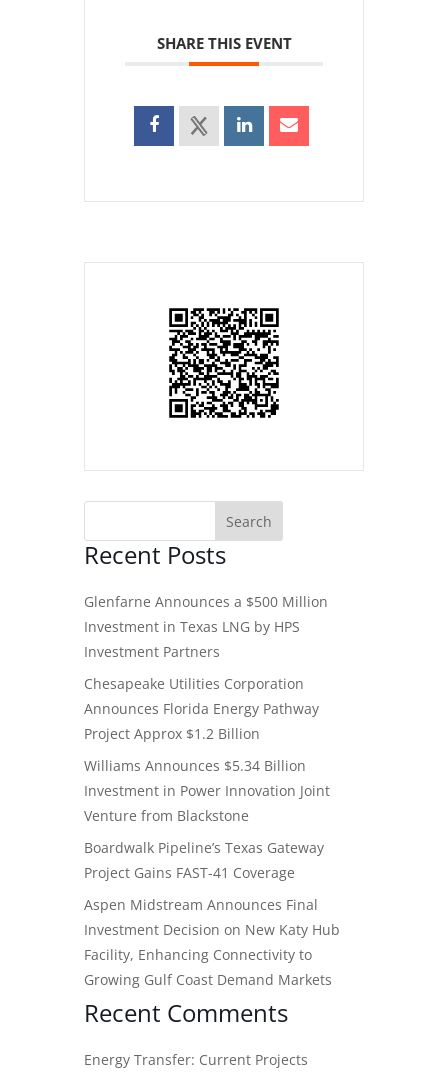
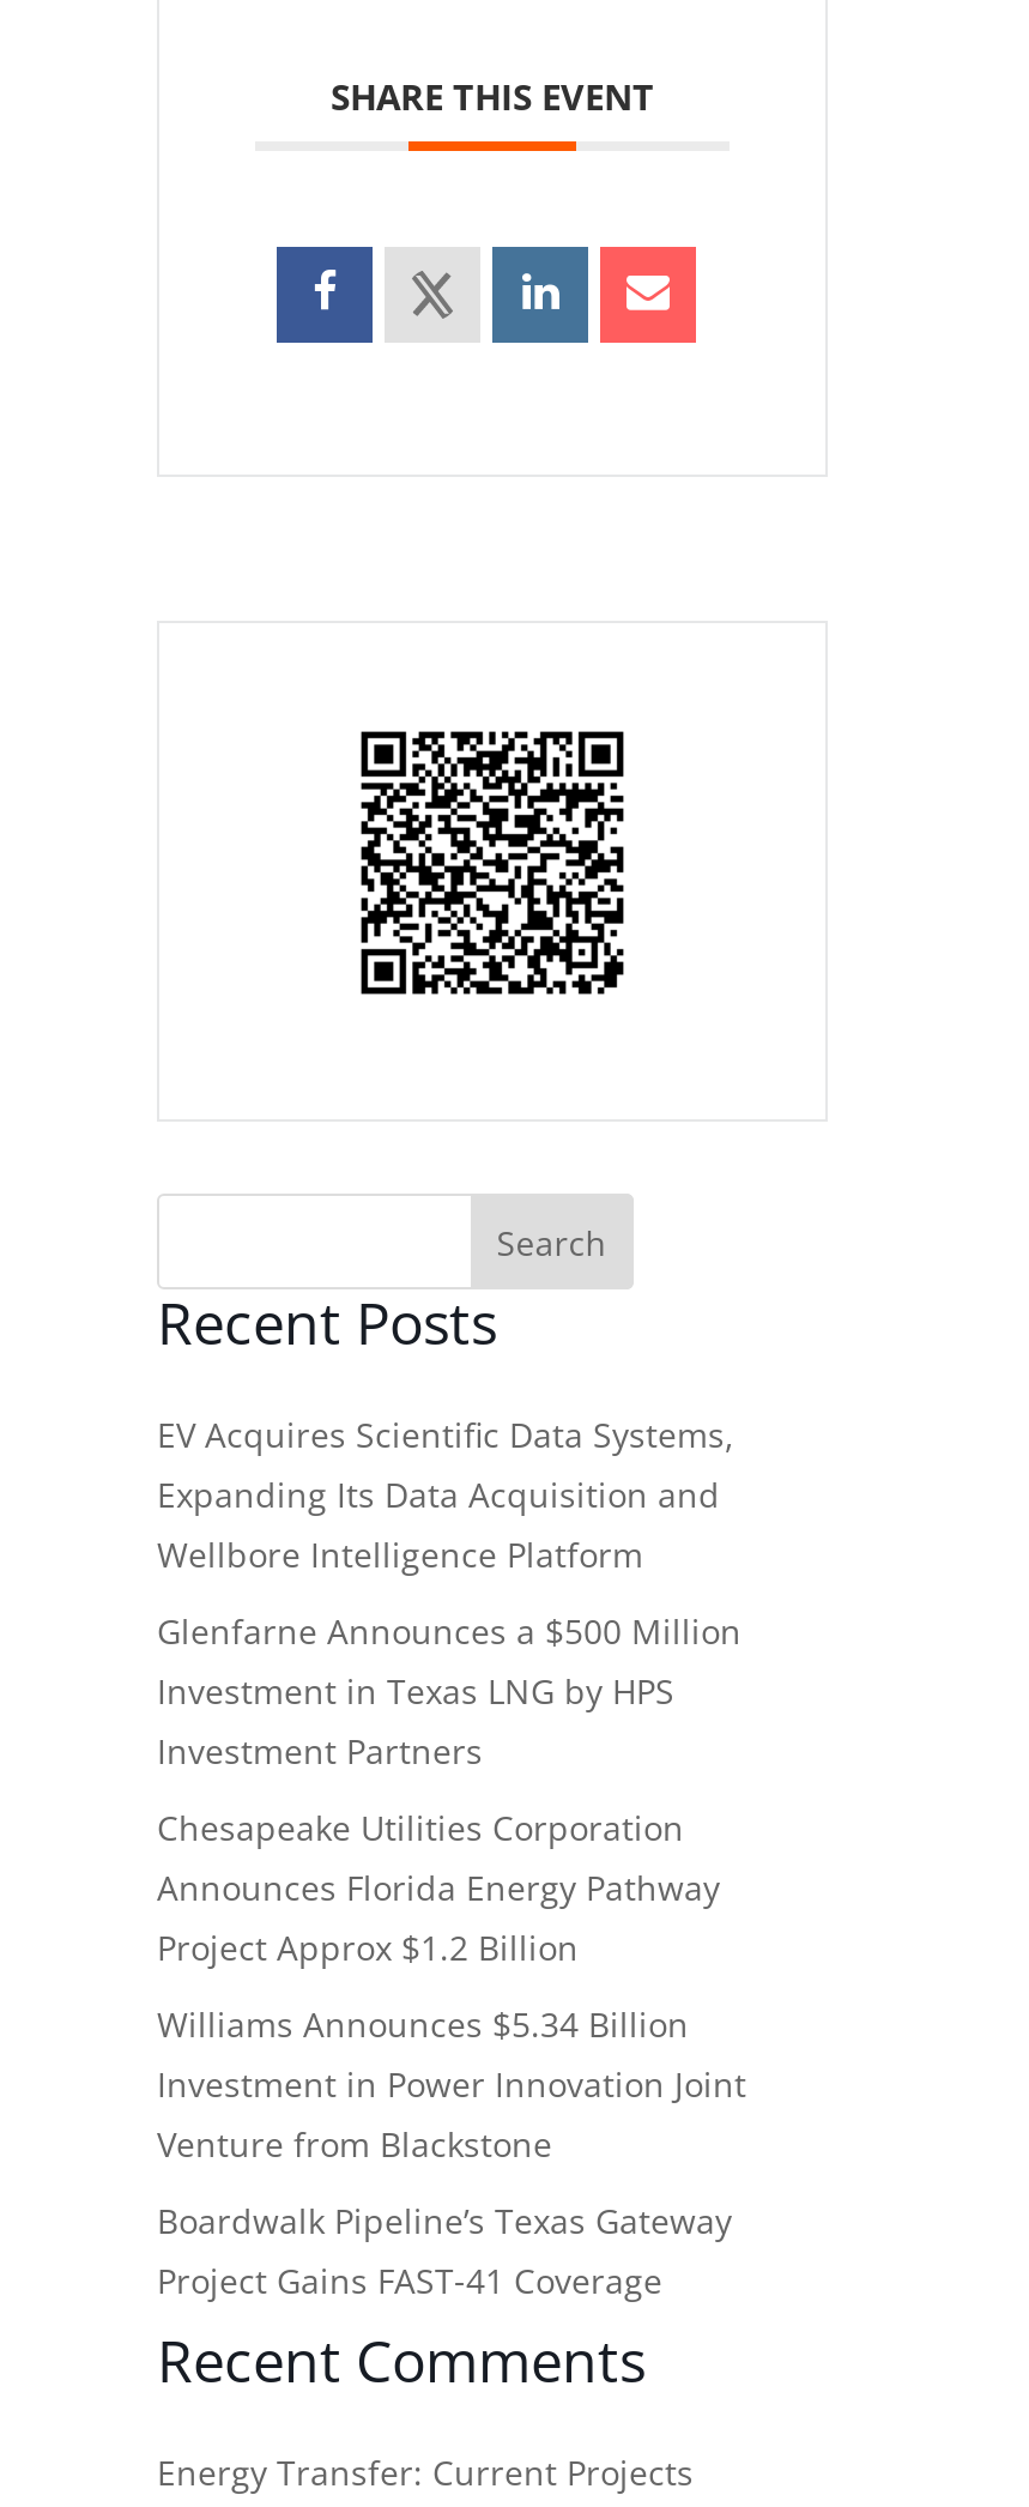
none -> [157,1413,734,1578] EV Acquires Scientific Data Systems, | Expanding Its Data Acquisition and | Wellbore Intelligence Platform
moved [84,592,330,882] -> [157,1609,746,2304]: Glenfarne Announces a $500 Million | Investment in Texas LNG by HPS | Investment Partners | ... | Boardwalk Pipeline’s Texas Gateway | Project Gains FAST-41 Coverage
[84,895,340,989] Aspen Midstream Announces Final | Investment Decision on New Katy Hub | Facility, Enhancing Connectivity to | Growing Gulf Coast Demand Markets -> none

